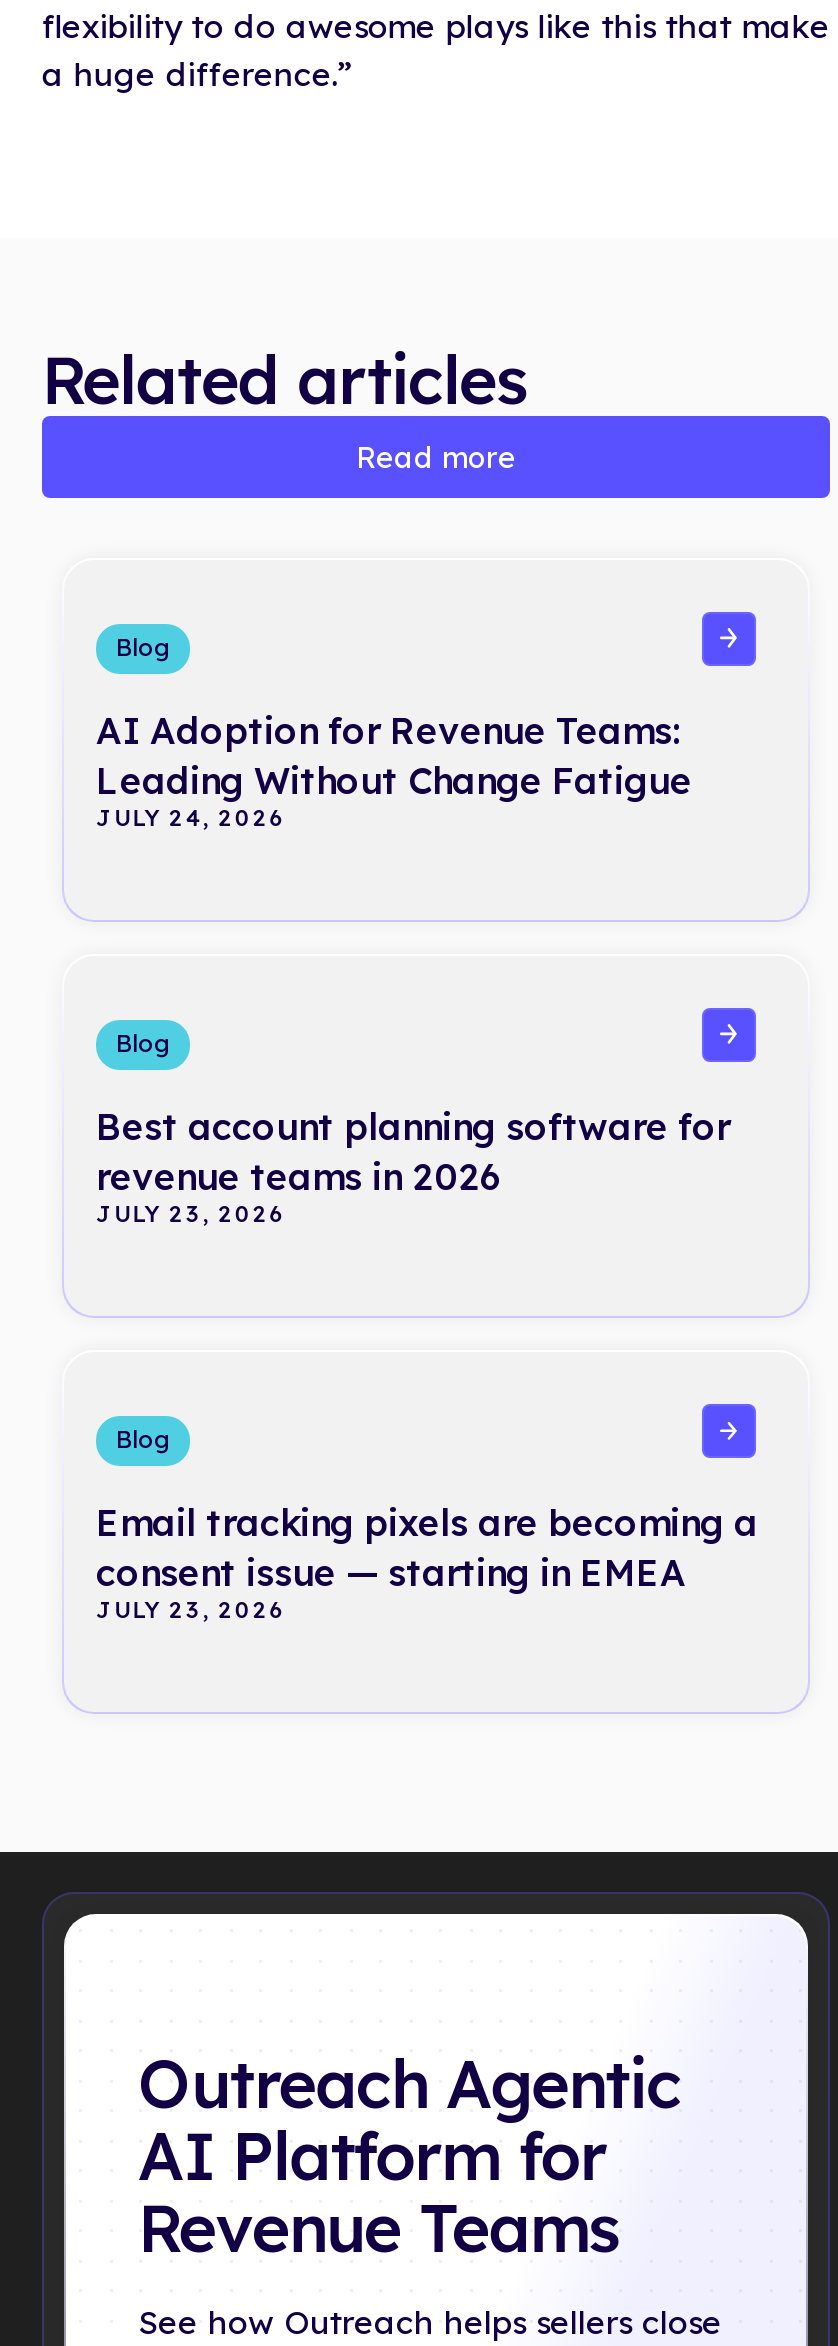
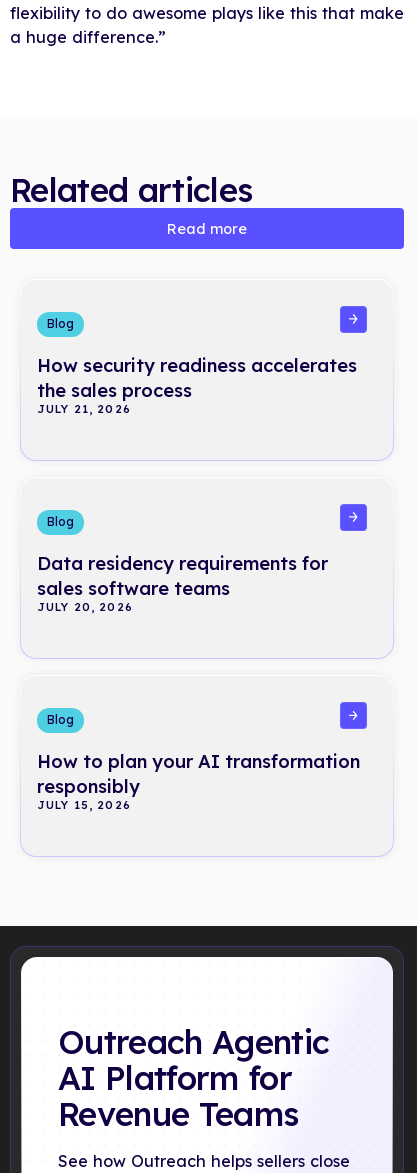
[96,708,692,832] AI Adoption for Revenue Teams: | Leading Without Change Fatigue | JULY 24, 2026 -> [37,354,357,416] How security readiness accelerates | the sales process | JULY 21, 2026
[96,1104,730,1228] Best account planning software for | revenue teams in 2026 | JULY 23, 2026 -> [37,552,328,614] Data residency requirements for | sales software teams | JULY 20, 2026
[96,1500,758,1624] Email tracking pixels are becoming a | consent issue — starting in EMEA | JULY 23, 2026 -> [37,750,360,812] How to plan your AI transformation | responsibly | JULY 15, 2026

